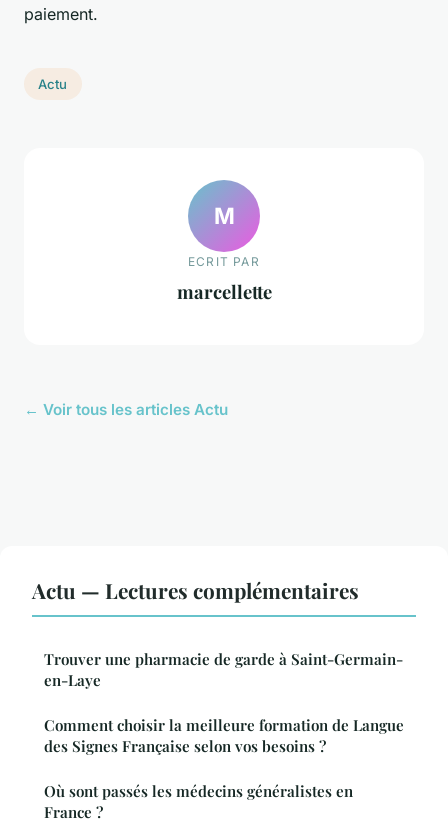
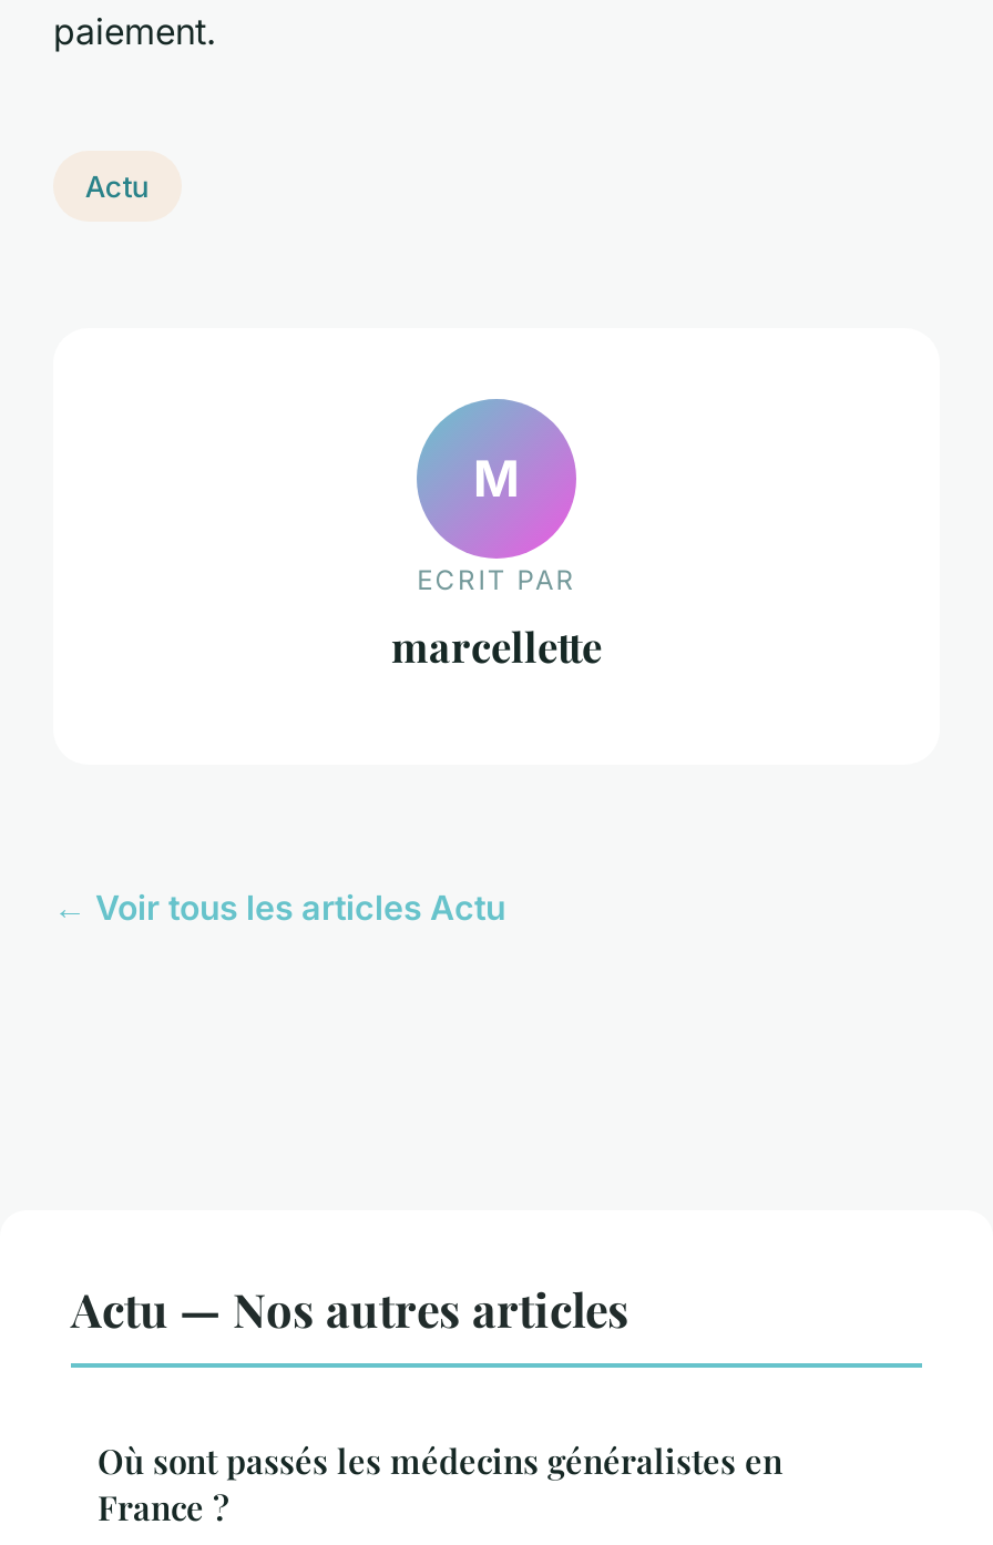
[32,576,404,756] Actu — Lectures complémentaires | Trouver une pharmacie de garde à Saint-Germain- | en-Laye | Comment choisir la meilleure formation de Langue | des Signes Française selon vos besoins ? -> [71,1277,629,1339] Actu — Nos autres articles

